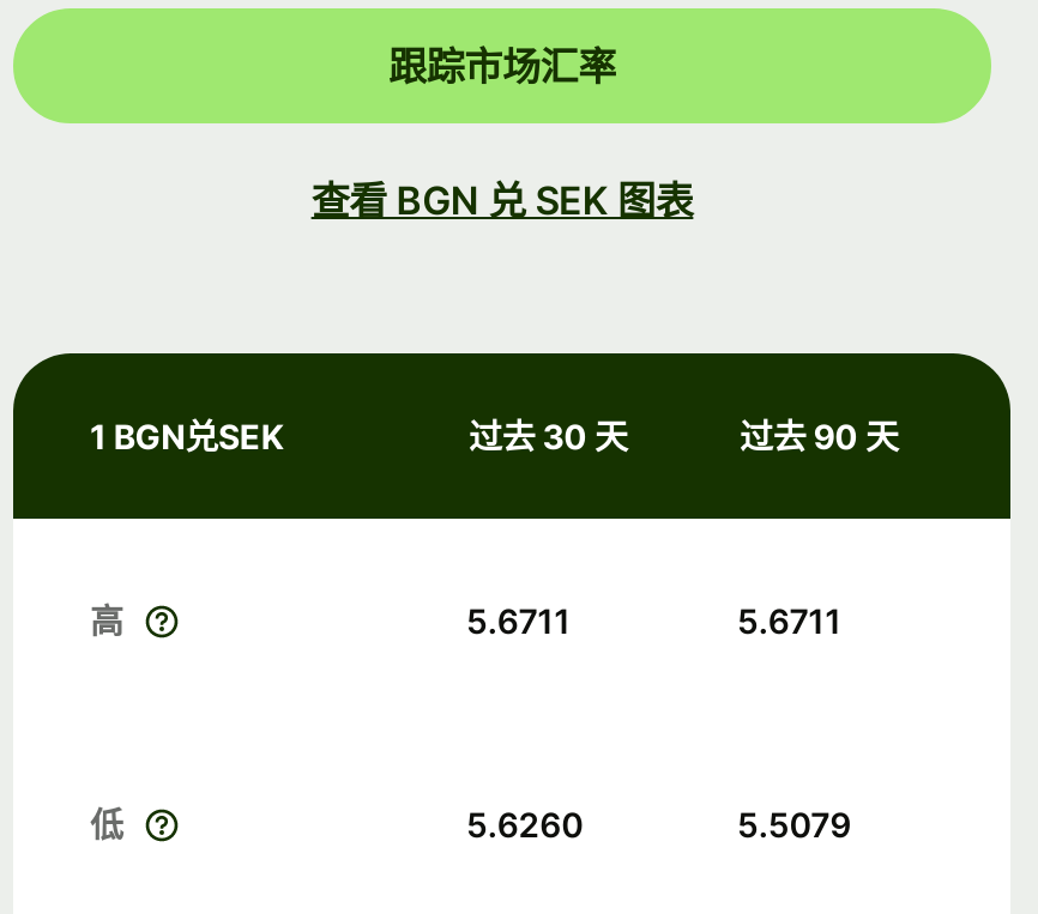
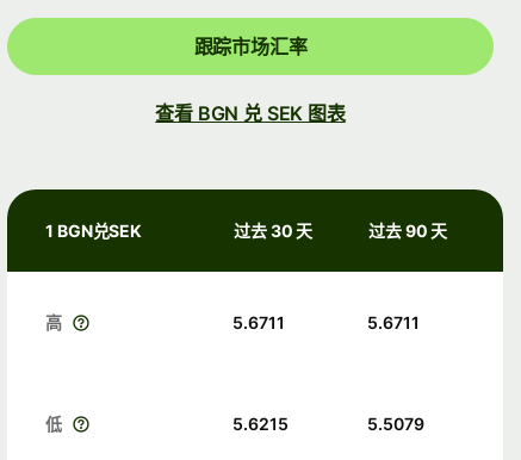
[466,804,583,845] 5.6260 -> [232,414,288,434] 5.6215

